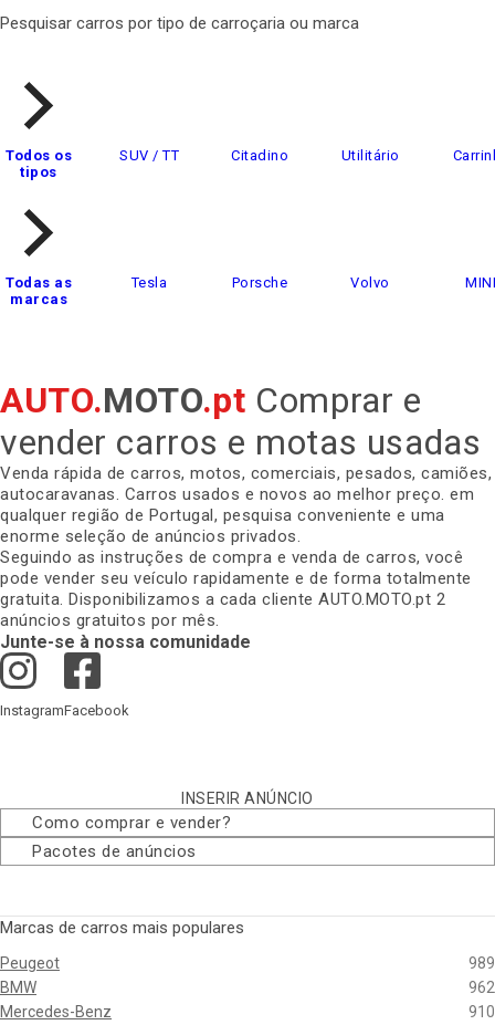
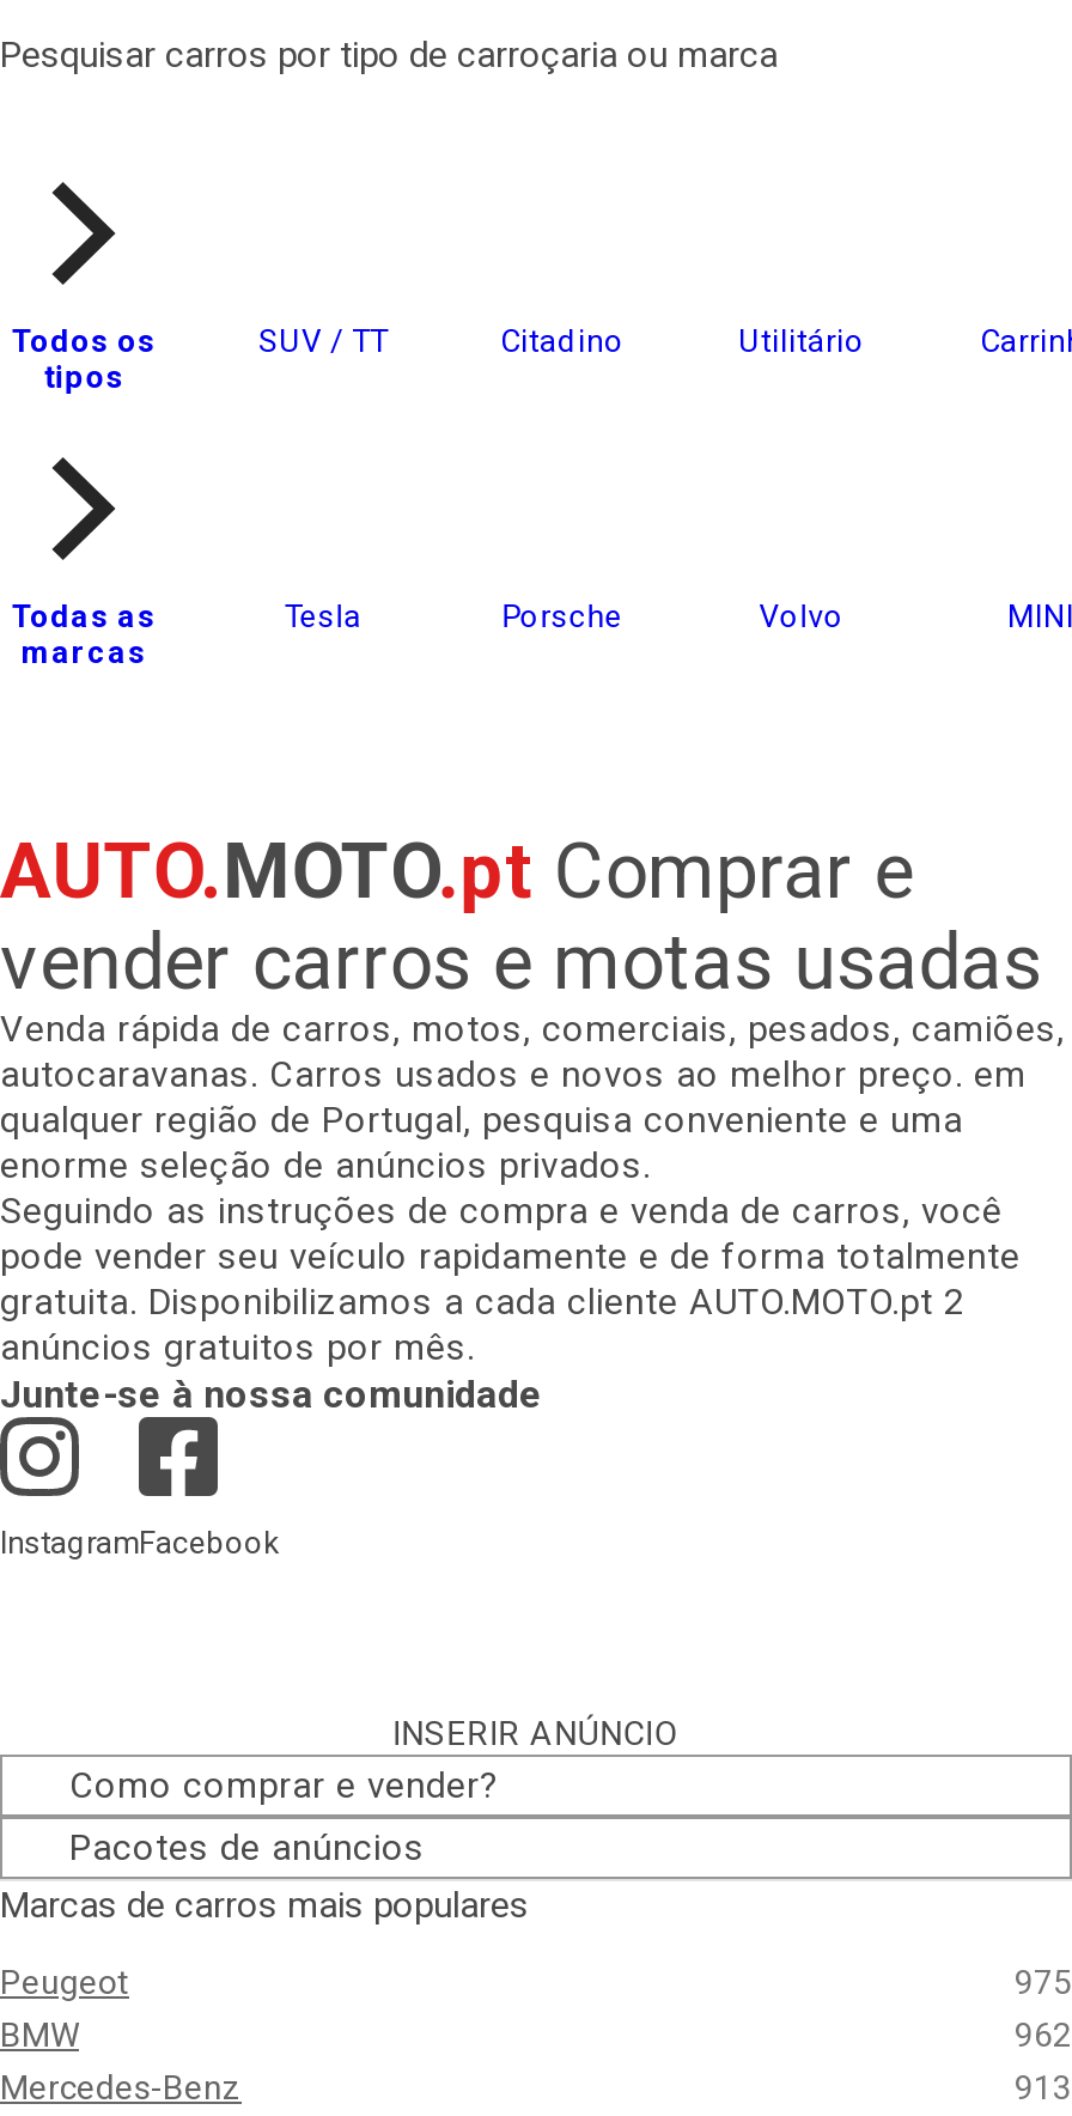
[468,954,495,972] 989 -> [1015,1963,1072,2001] 975
[468,1003,495,1021] 910 -> [1015,2068,1072,2106] 913

